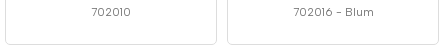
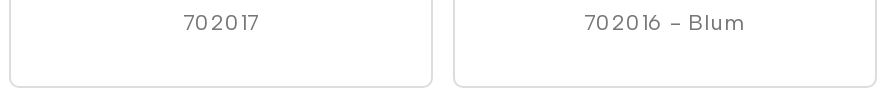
[91,6,131,19] 702010 -> [183,10,259,36] 702017

